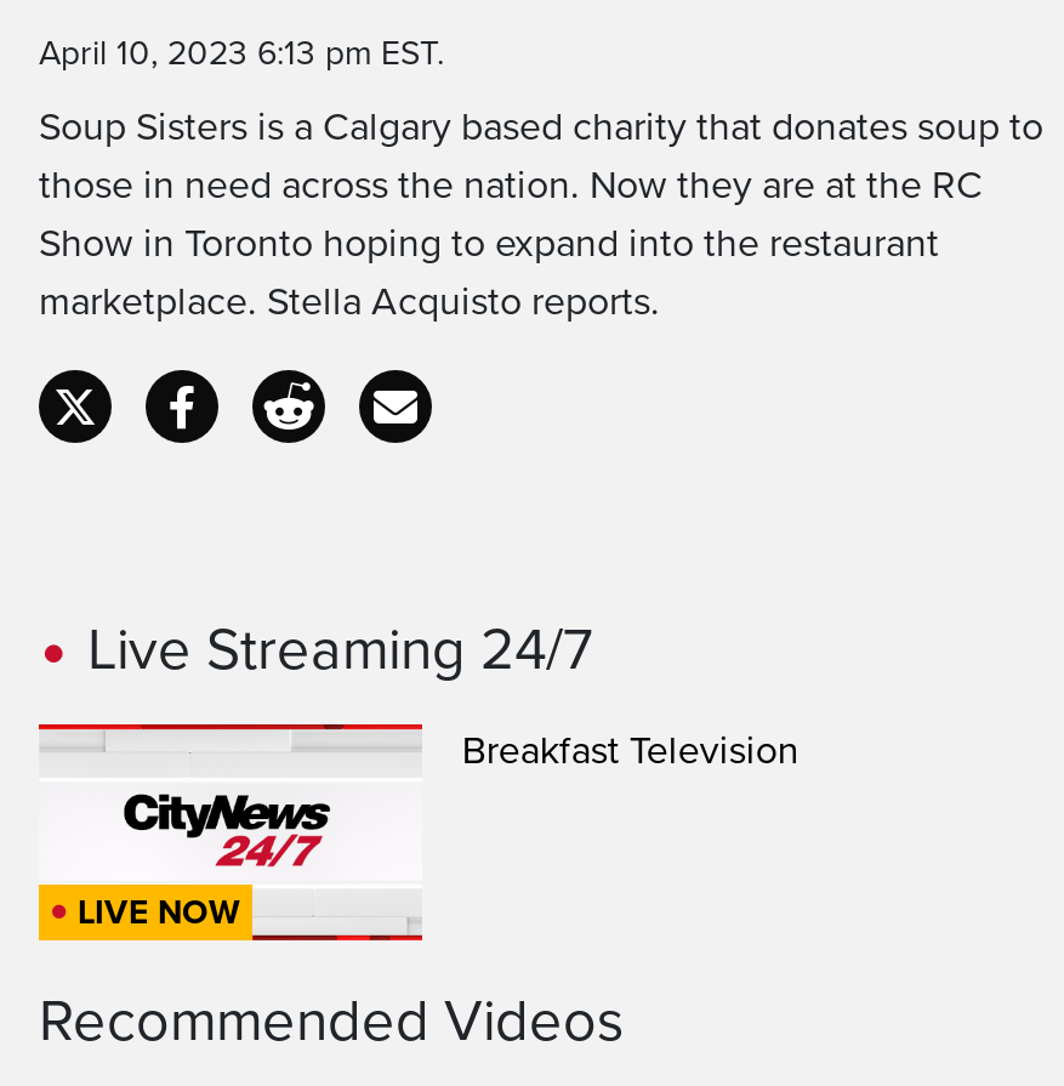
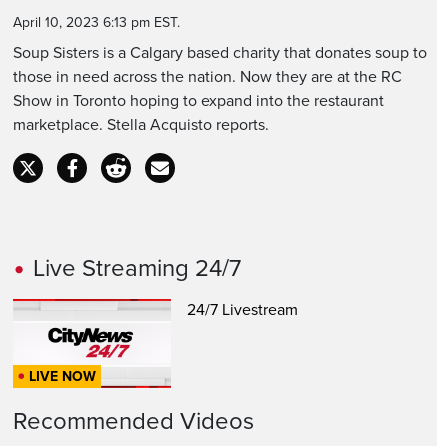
[462,727,799,775] Breakfast Television -> [187,300,298,320] 24/7 Livestream

